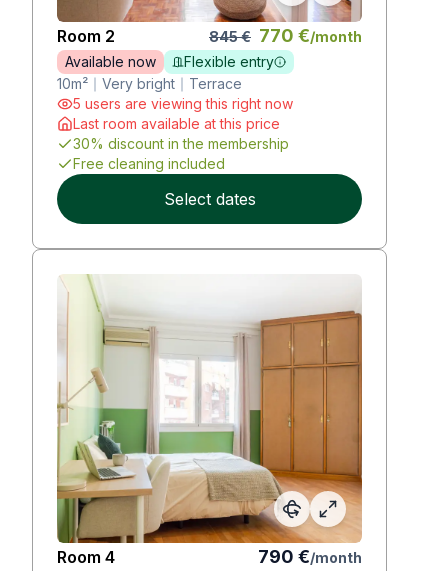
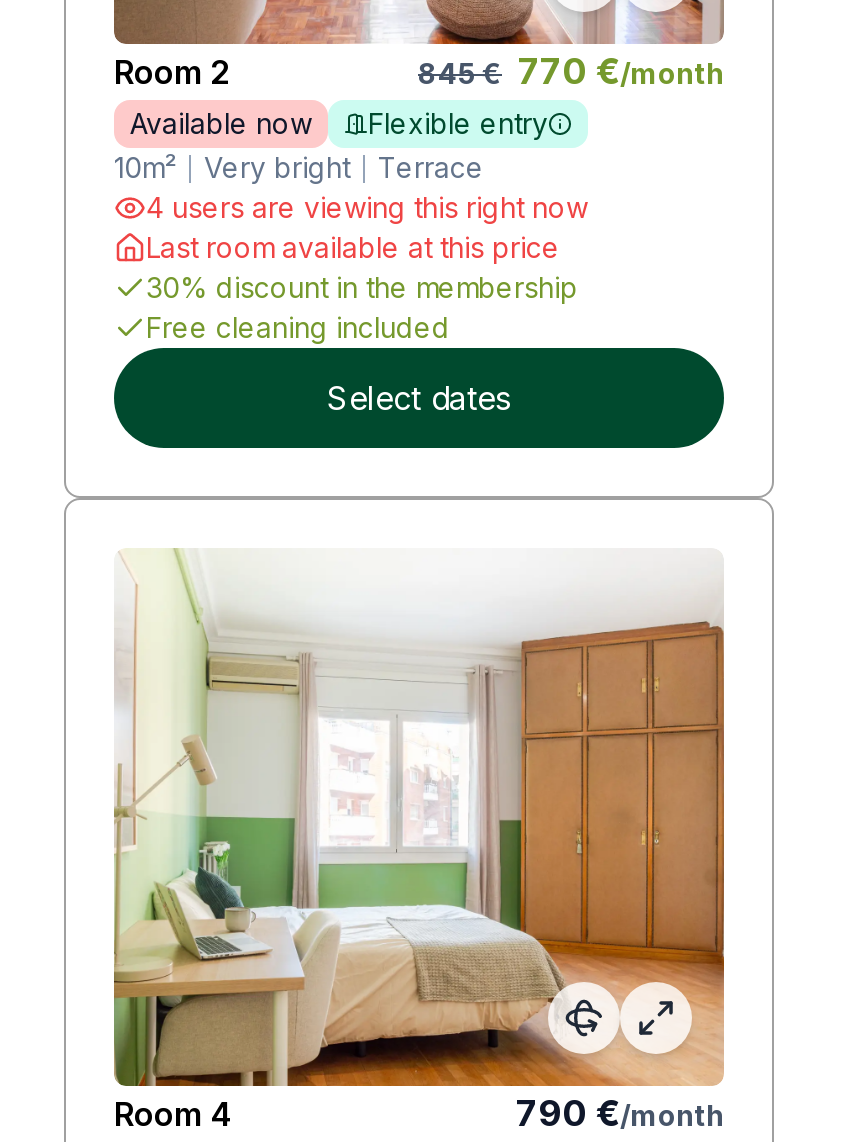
[73,95,293,112] 5 users are viewing this right now -> [146,190,588,224] 4 users are viewing this right now

